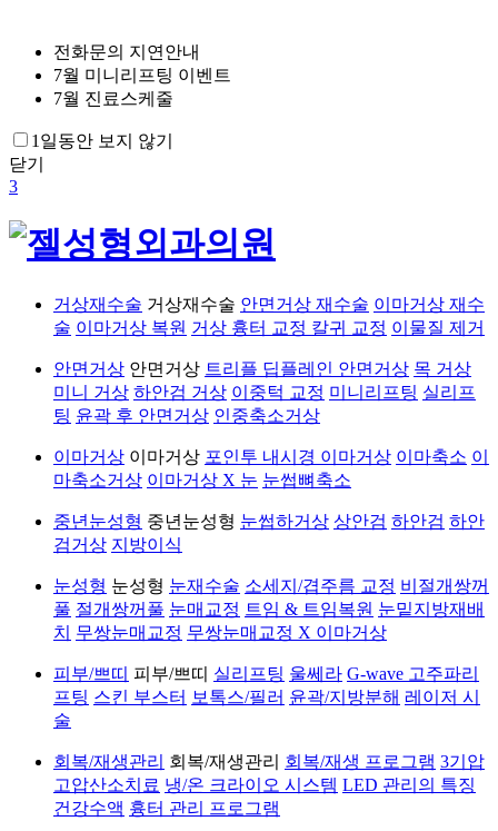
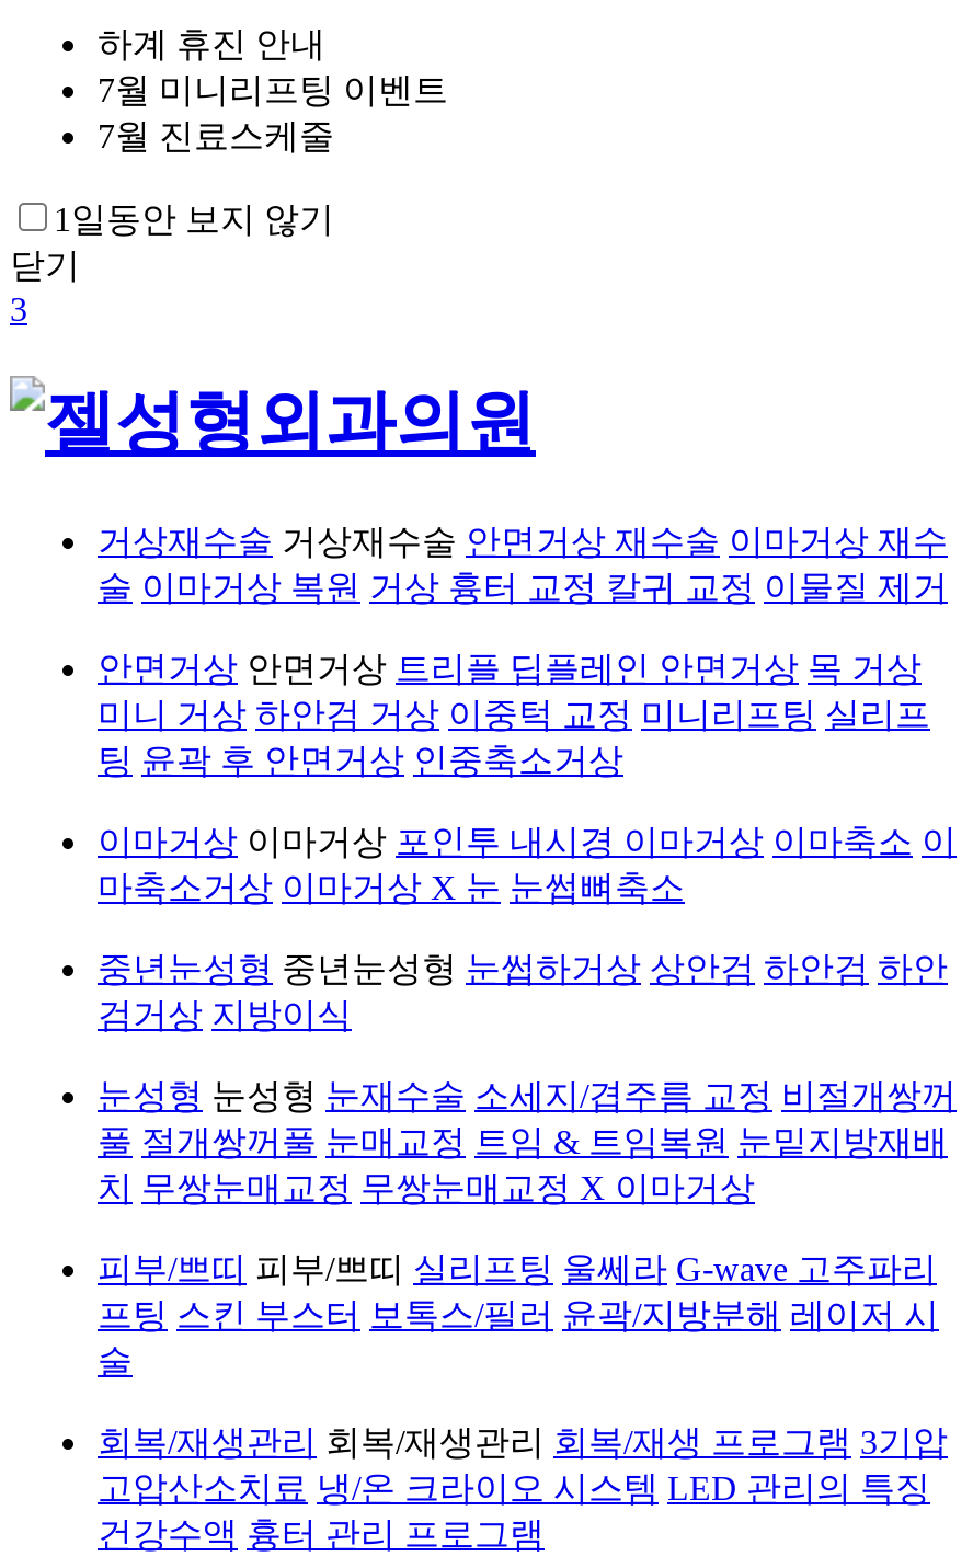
[53,42,200,61] 전화문의 지연안내 -> [98,25,325,62] 하계 휴진 안내

